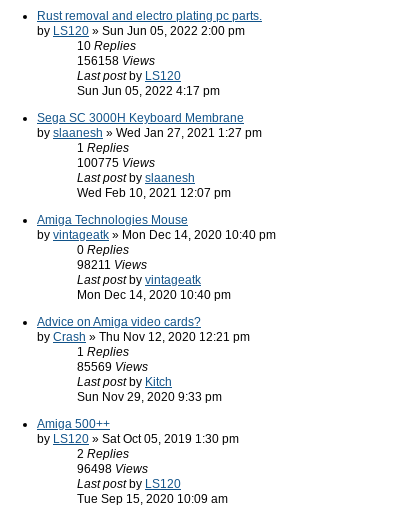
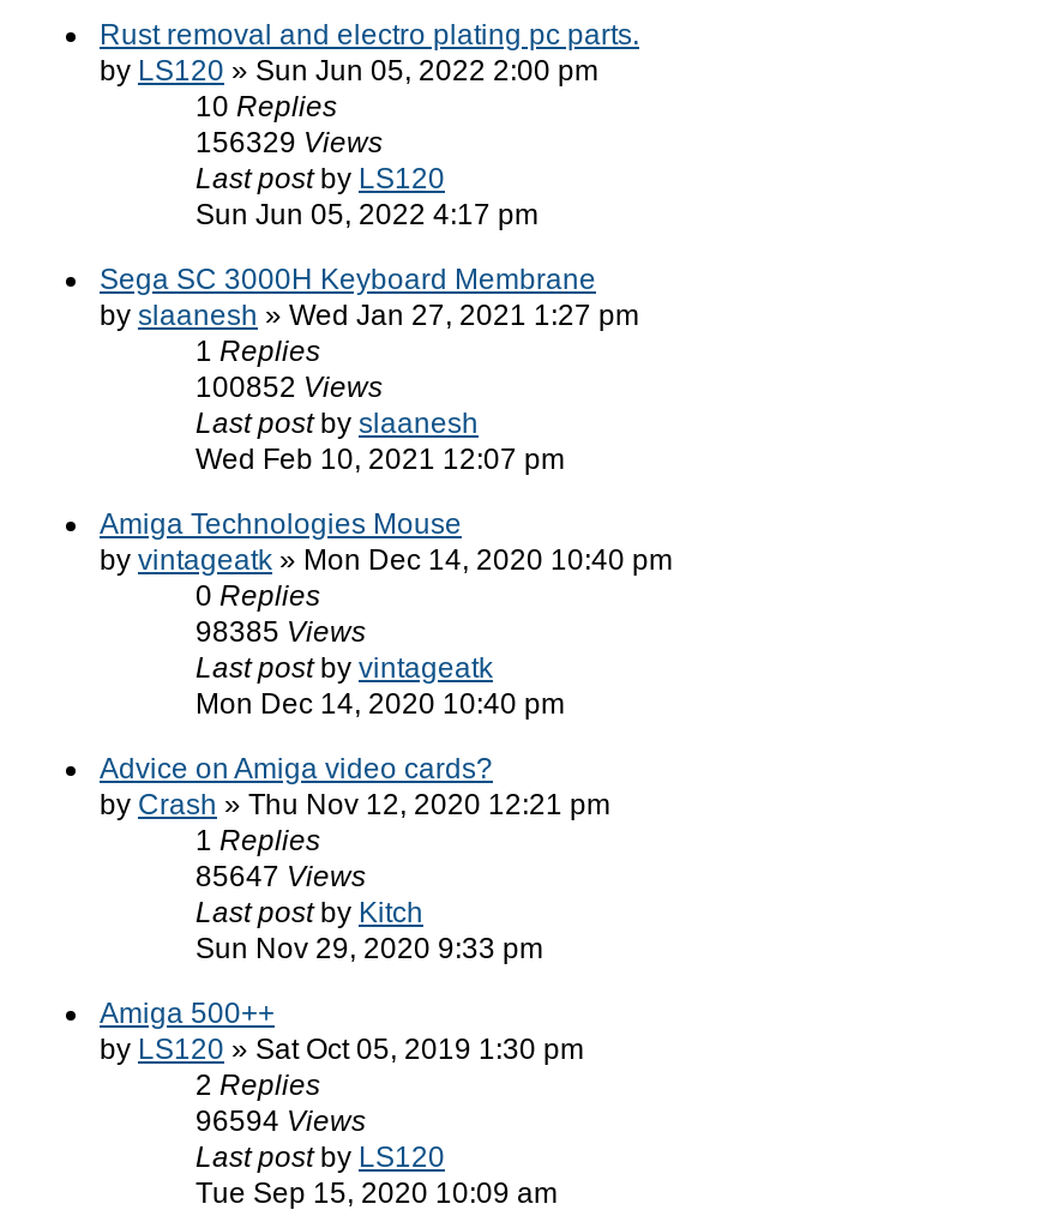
[77,54,155,68] 156158 Views -> [195,126,383,159] 156329 Views
[77,156,155,170] 100775 Views -> [195,371,383,404] 100852 Views
[77,258,147,272] 98211 Views -> [195,615,366,649] 98385 Views
[77,360,148,374] 85569 Views -> [195,860,366,893] 85647 Views
[77,462,148,476] 96498 Views -> [195,1104,366,1138] 96594 Views

